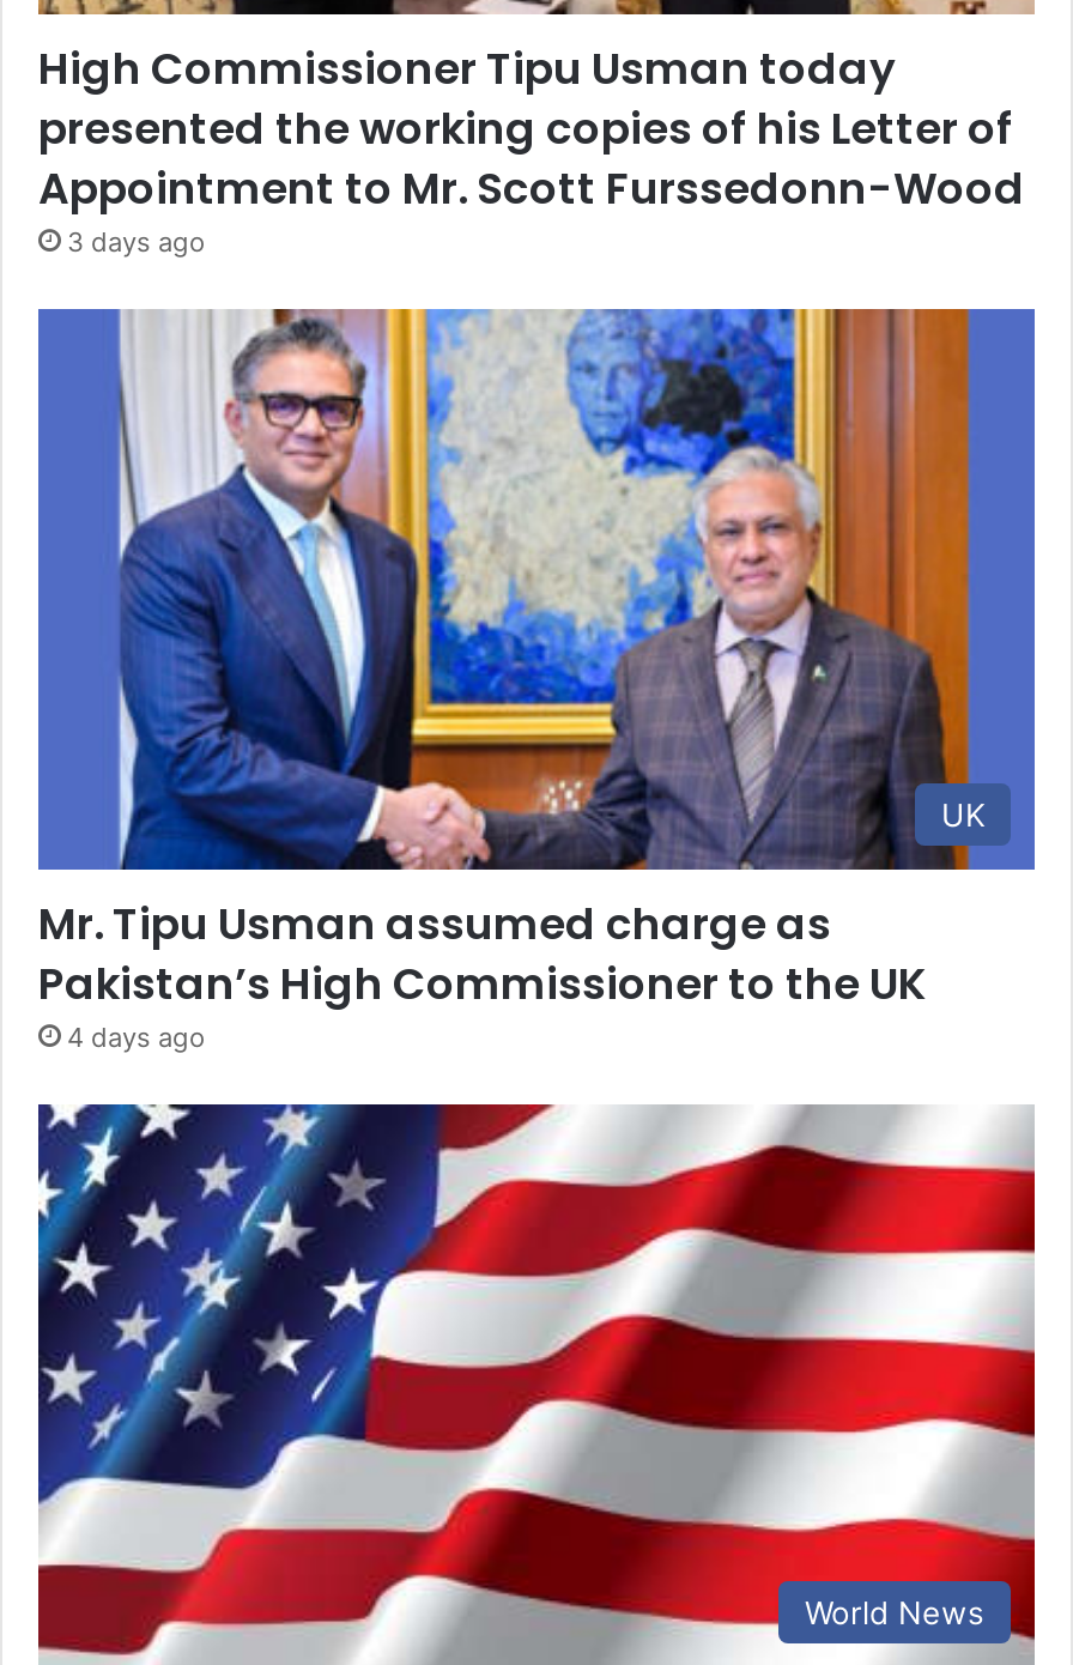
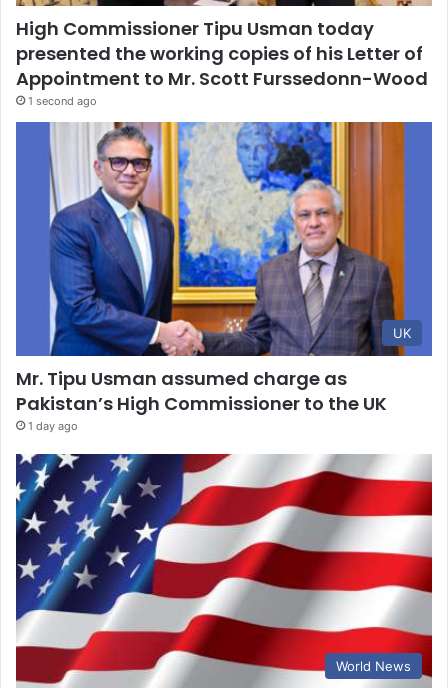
[67,224,206,258] 3 days ago -> [28,94,97,108] 1 second ago
[67,1021,206,1055] 4 days ago -> [28,419,78,433] 1 day ago

